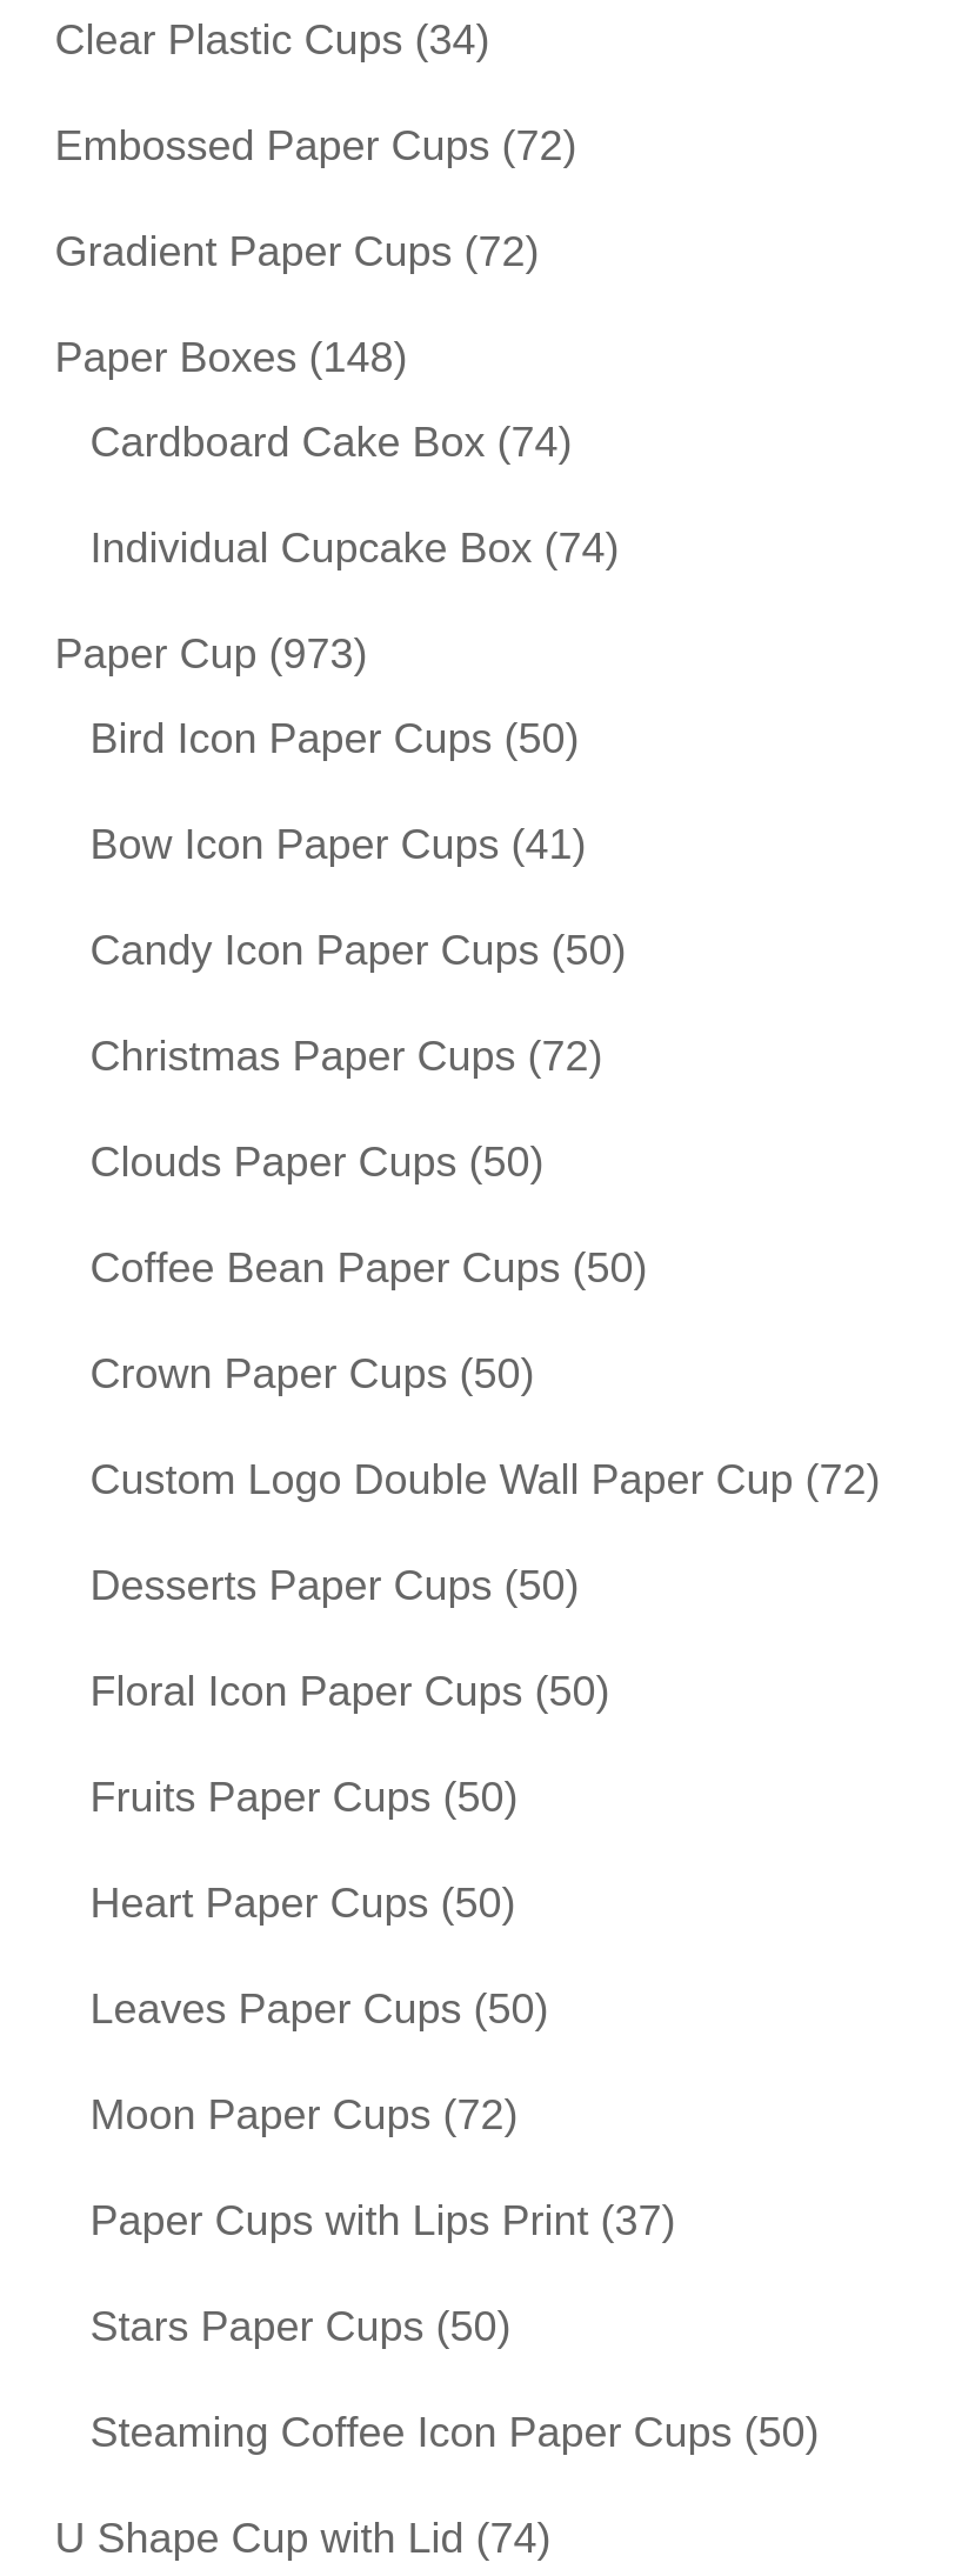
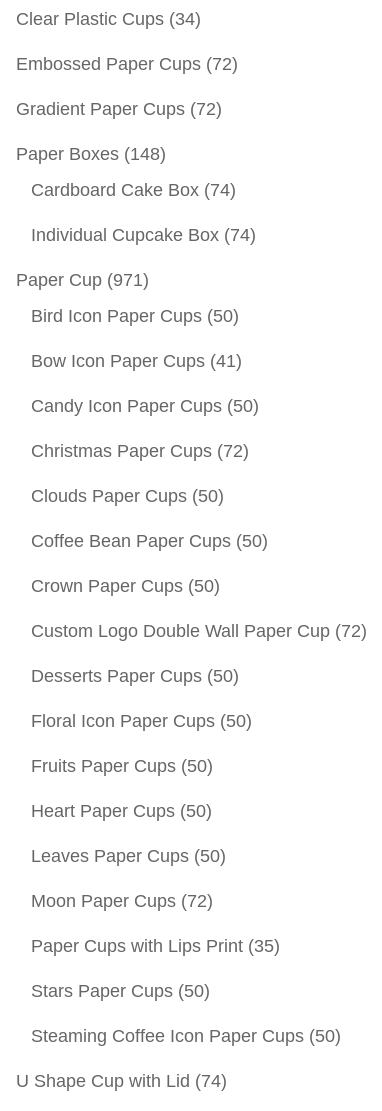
[55,630,368,678] Paper Cup (973) -> [16,270,149,290] Paper Cup (971)
[90,2197,676,2244] Paper Cups with Lips Print (37) -> [31,936,280,956] Paper Cups with Lips Print (35)

